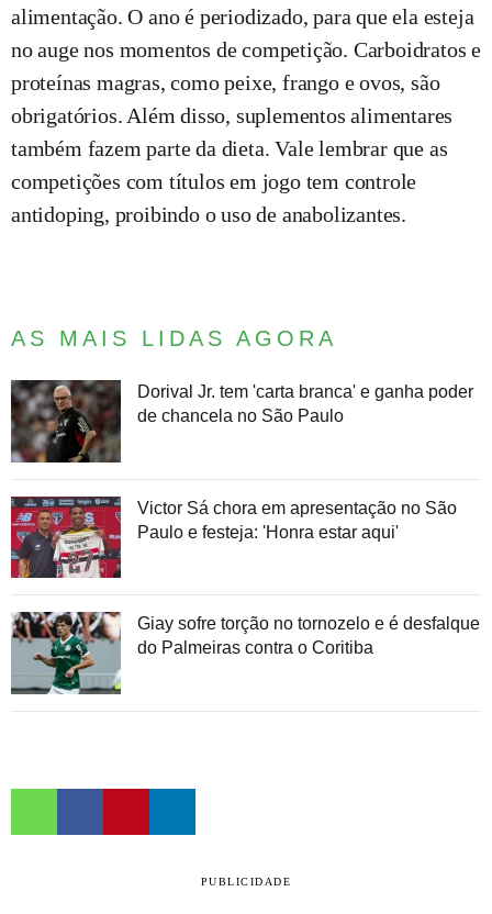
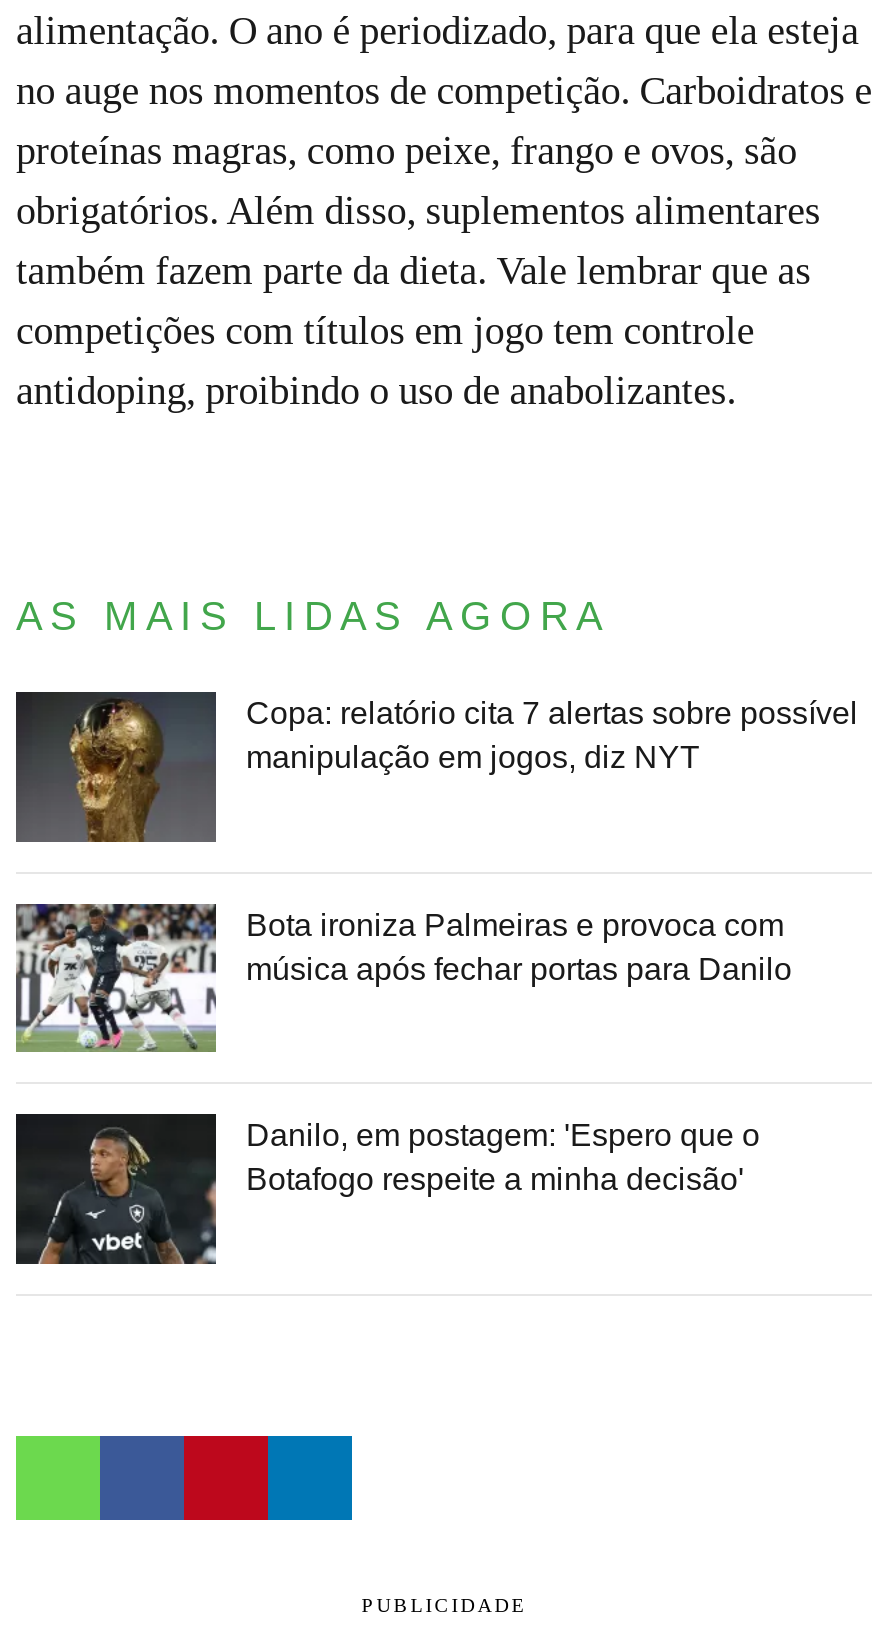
[11,380,473,464] [image] | Dorival Jr. tem 'carta branca' e ganha poder | de chancela no São Paulo -> [16,694,858,844] [image] | Copa: relatório cita 7 alertas sobre possível | manipulação em jogos, diz NYT
[10,497,457,579] [image] | Victor Sá chora em apresentação no São | Paulo e festeja: 'Honra estar aqui' -> [14,904,792,1054] [image] | Bota ironiza Palmeiras e provoca com | música após fechar portas para Danilo
[11,611,480,694] [image] | Giay sofre torção no tornozelo e é desfalque | do Palmeiras contra o Coritiba -> [14,1112,760,1266] [image] | Danilo, em postagem: 'Espero que o | Botafogo respeite a minha decisão'

